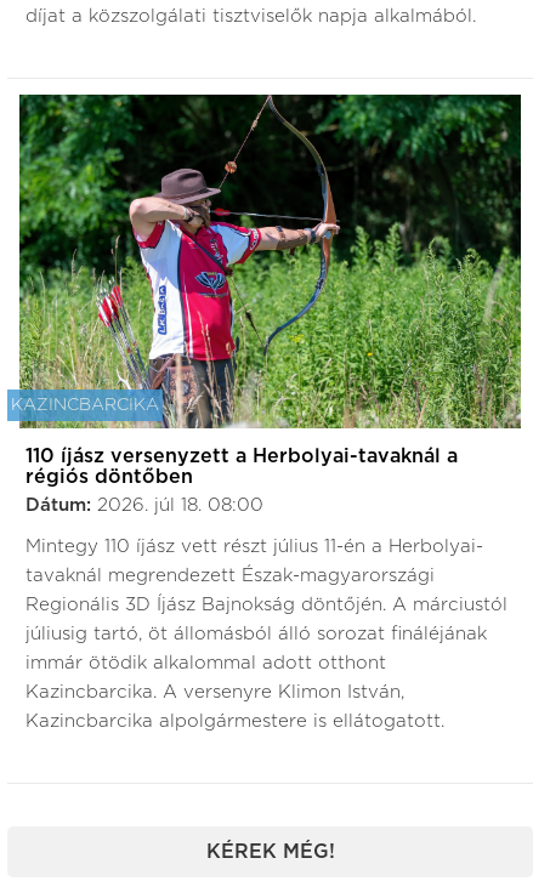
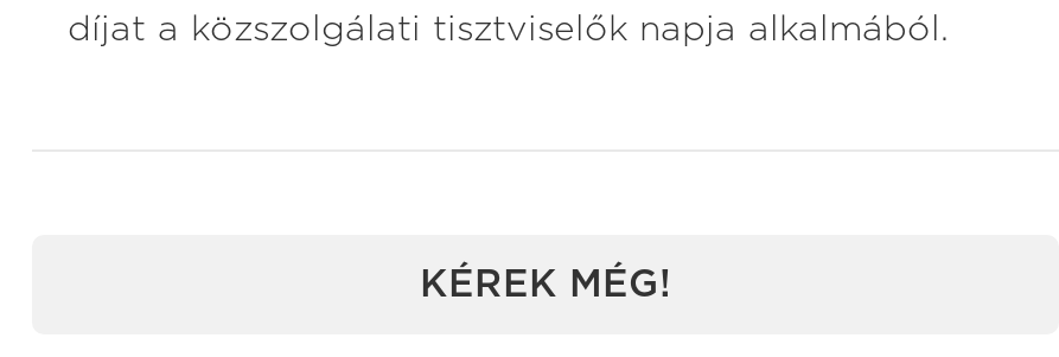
[11,93,522,730] [image] | KAZINCBARCIKA | 110 íjász versenyzett a Herbolyai-tavaknál a | régiós döntőben | Dátum: 2026. júl 18. 08:00 | Mintegy 110 íjász vett részt július 11-én a Herbolyai- | tavaknál megrendezett Észak-magyarországi | Regionális 3D Íjász Bajnokság döntőjén. A márciustól | júliusig tartó, öt állomásból álló sorozat fináléjának | immár ötödik alkalommal adott otthont | Kazincbarcika. A versenyre Klimon István, | Kazincbarcika alpolgármestere is ellátogatott. -> none

